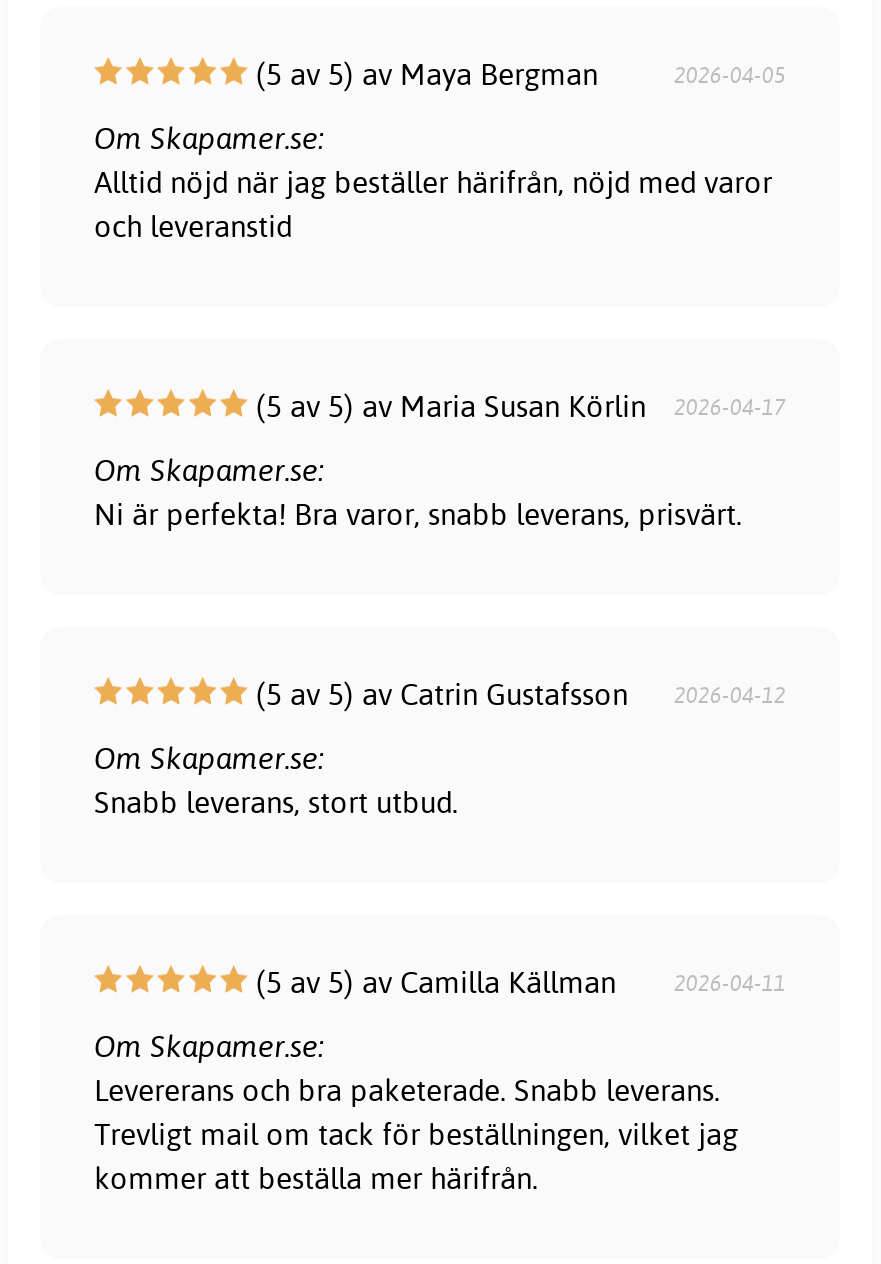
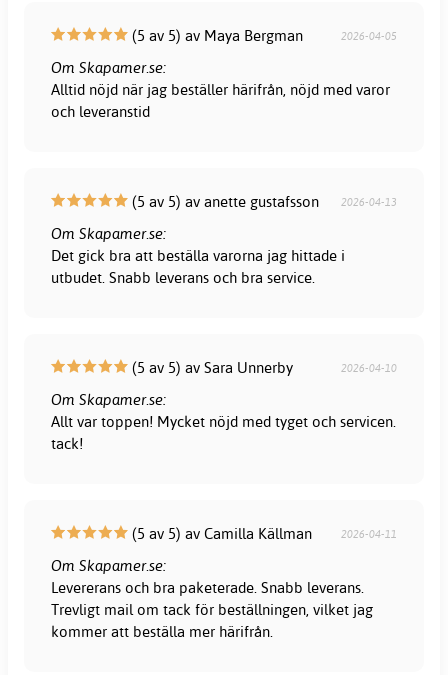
[248,387,786,425] (5 av 5) av Maria Susan Körlin | 2026-04-17 -> [128,192,397,211] (5 av 5) av anette gustafsson | 2026-04-13
[94,495,742,533] Ni är perfekta! Bra varor, snabb leverans, prisvärt. -> [51,246,345,287] Det gick bra att beställa varorna jag hittade i | utbudet. Snabb leverans och bra service.
[248,675,786,713] (5 av 5) av Catrin Gustafsson | 2026-04-12 -> [128,358,397,377] (5 av 5) av Sara Unnerby | 2026-04-10
[94,783,458,821] Snabb leverans, stort utbud. -> [51,412,396,453] Allt var toppen! Mycket nöjd med tyget och servicen. | tack!

